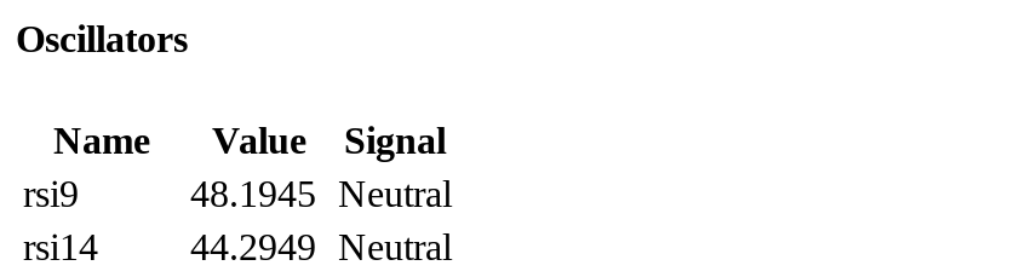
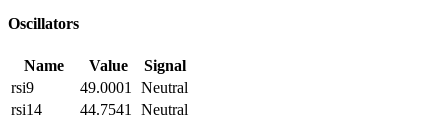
[190,173,452,214] 48.1945 Neutral -> [80,79,188,96] 49.0001 Neutral
[190,226,452,268] 44.2949 Neutral -> [80,101,188,118] 44.7541 Neutral

